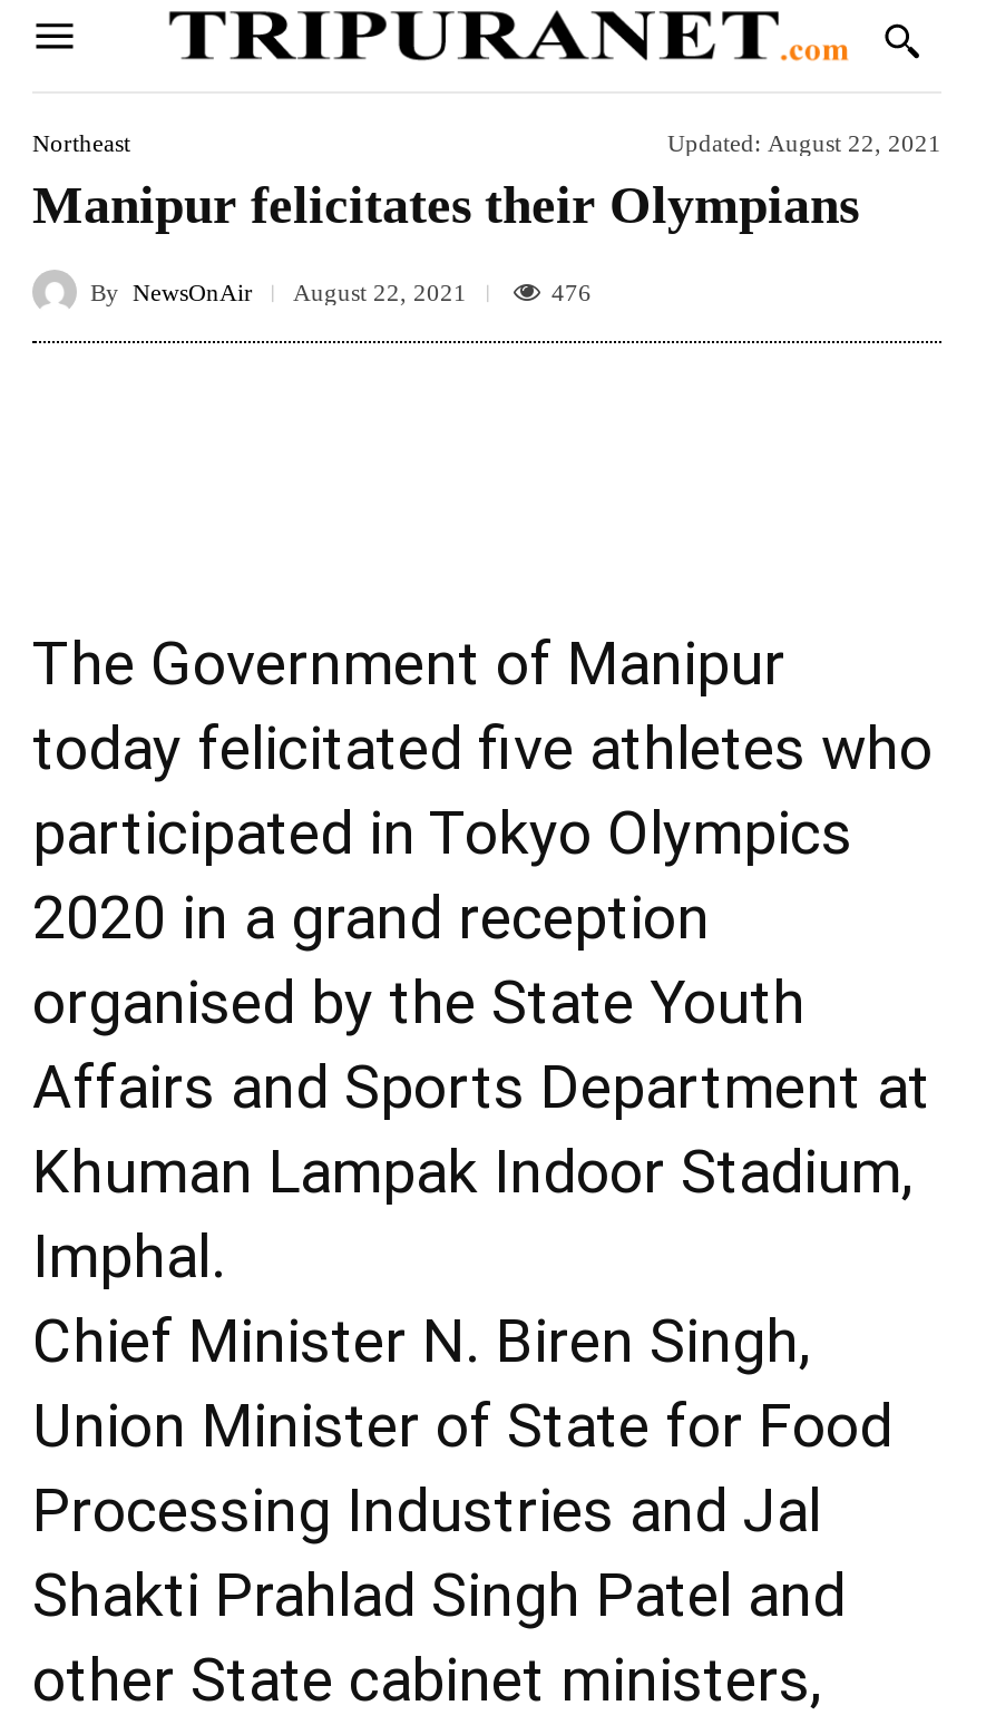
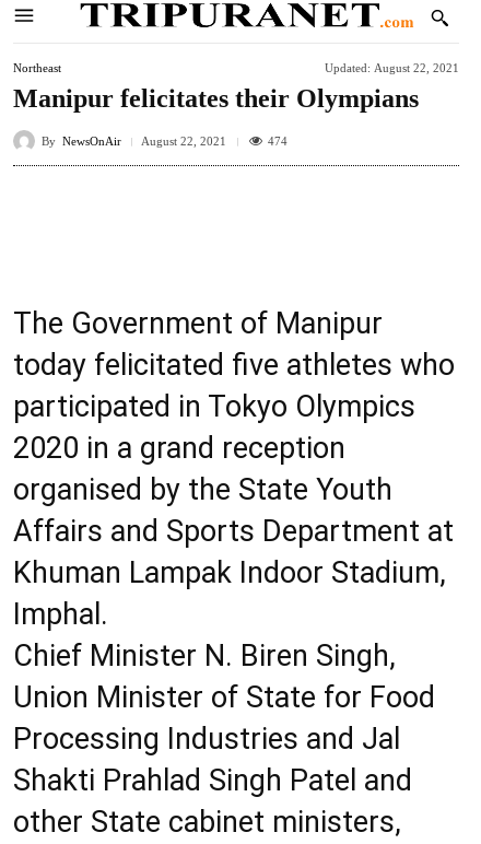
[551,278,592,305] 476 -> [268,134,288,147] 474

